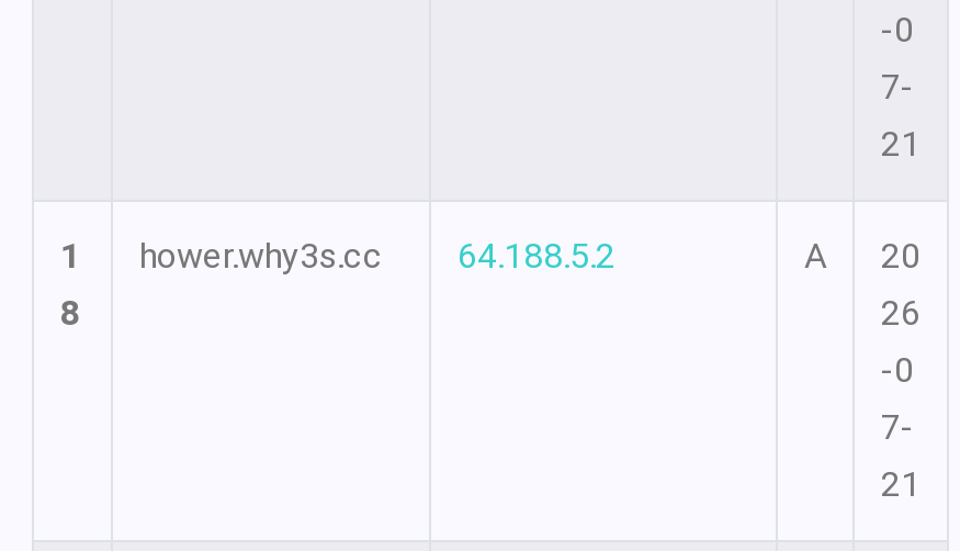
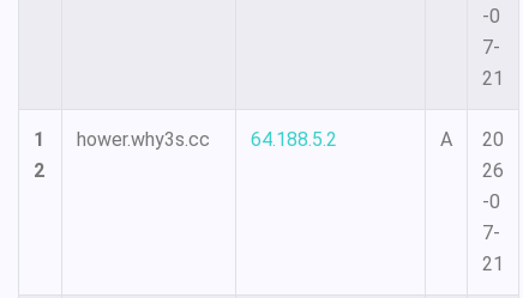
[60,292,80,334] 8 -> [34,159,44,182] 2

